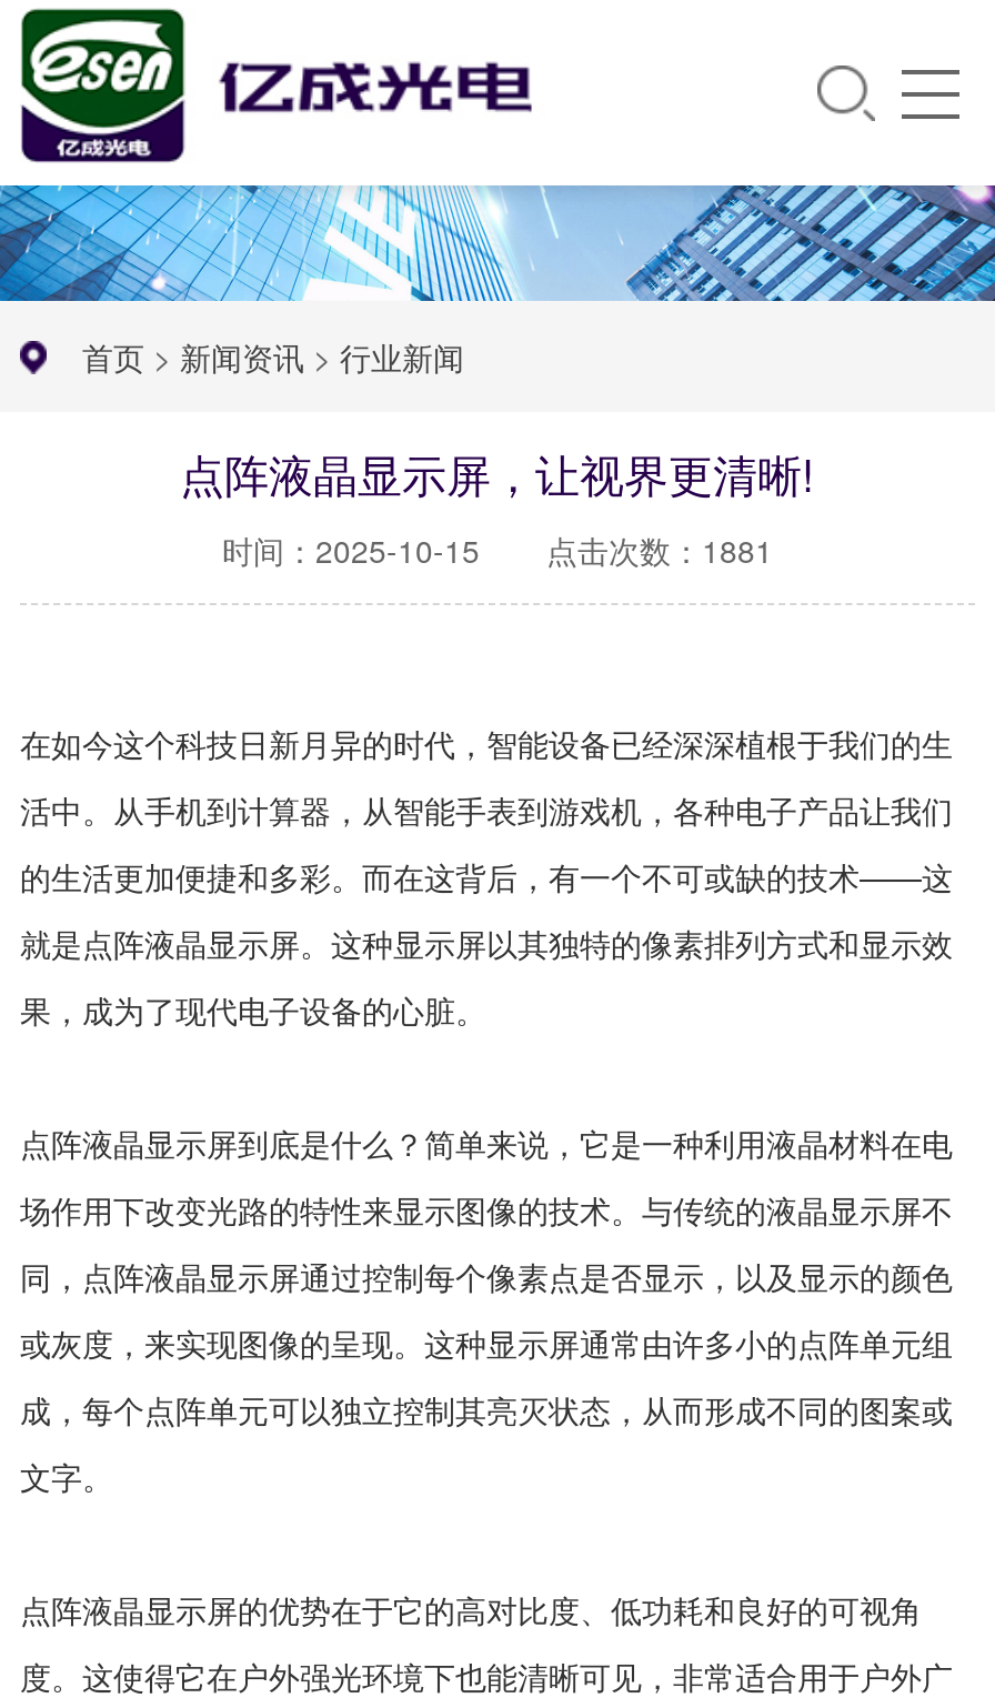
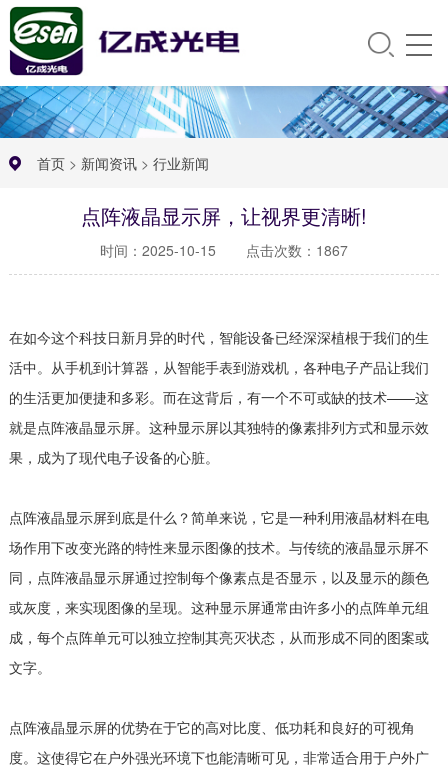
[222,527,773,571] 时间：2025-10-15 点击次数：1881 -> [100,240,348,260] 时间：2025-10-15 点击次数：1867

